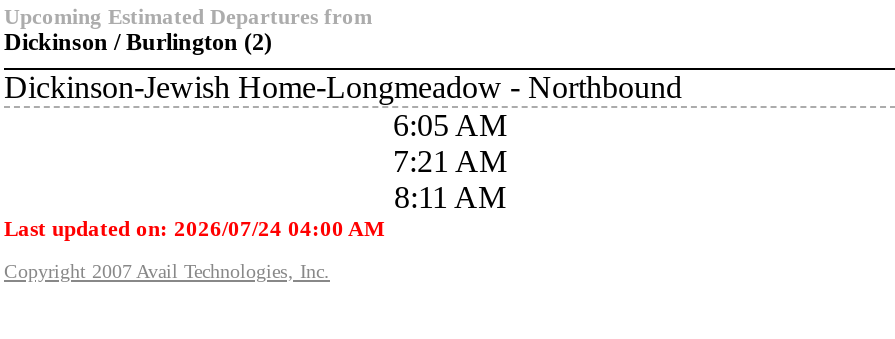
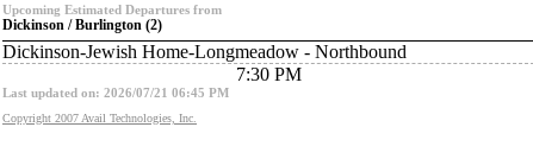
[4,108,507,240] 6:05 AM | 7:21 AM | 8:11 AM | Last updated on: 2026/07/24 04:00 AM -> [2,64,301,100] 7:30 PM | Last updated on: 2026/07/21 06:45 PM

